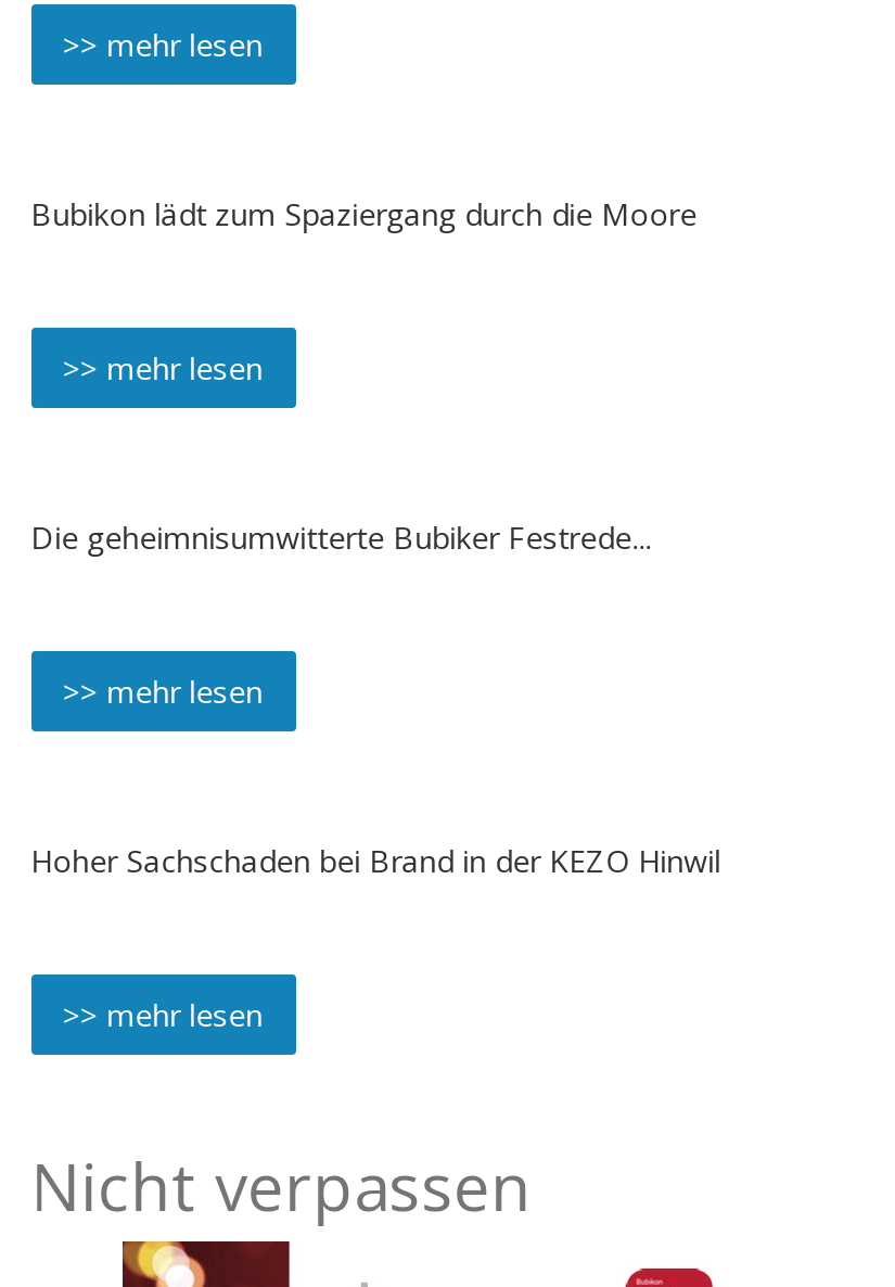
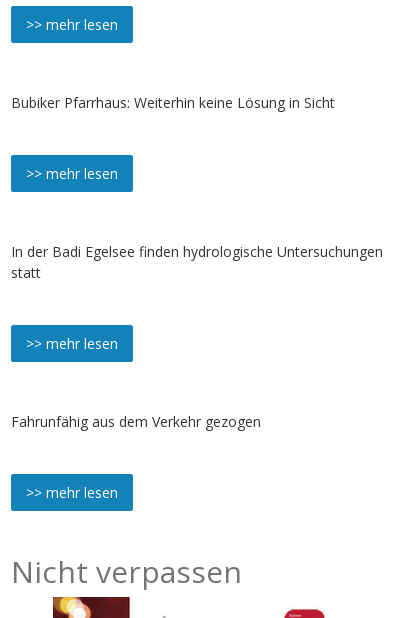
[31,193,697,234] Bubikon lädt zum Spaziergang durch die Moore -> [11,93,335,112] Bubiker Pfarrhaus: Weiterhin keine Lösung in Sicht
[31,517,651,558] Die geheimnisumwitterte Bubiker Festrede... -> [11,242,383,282] In der Badi Egelsee finden hydrologische Untersuchungen | statt
[31,840,721,881] Hoher Sachschaden bei Brand in der KEZO Hinwil -> [11,412,261,431] Fahrunfähig aus dem Verkehr gezogen

